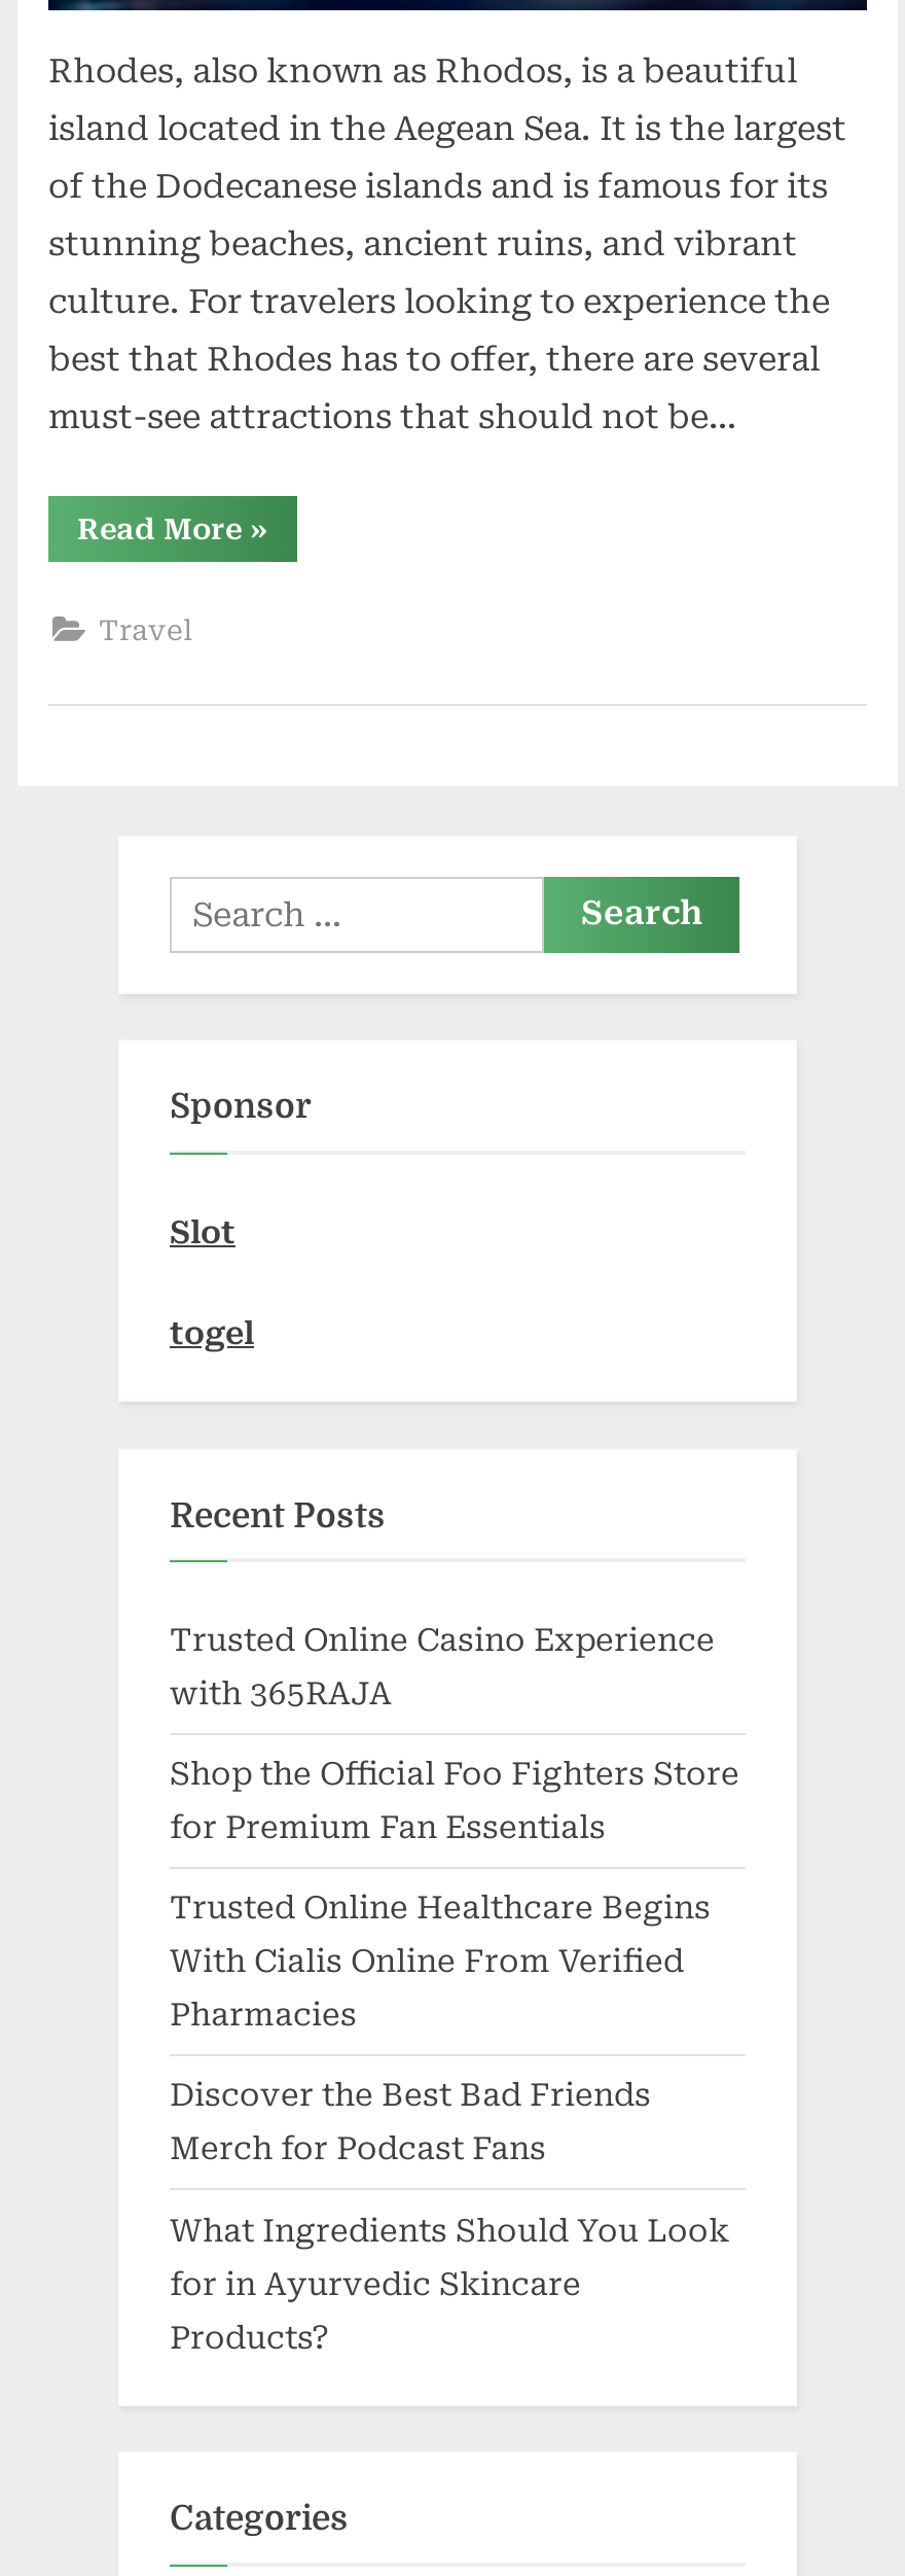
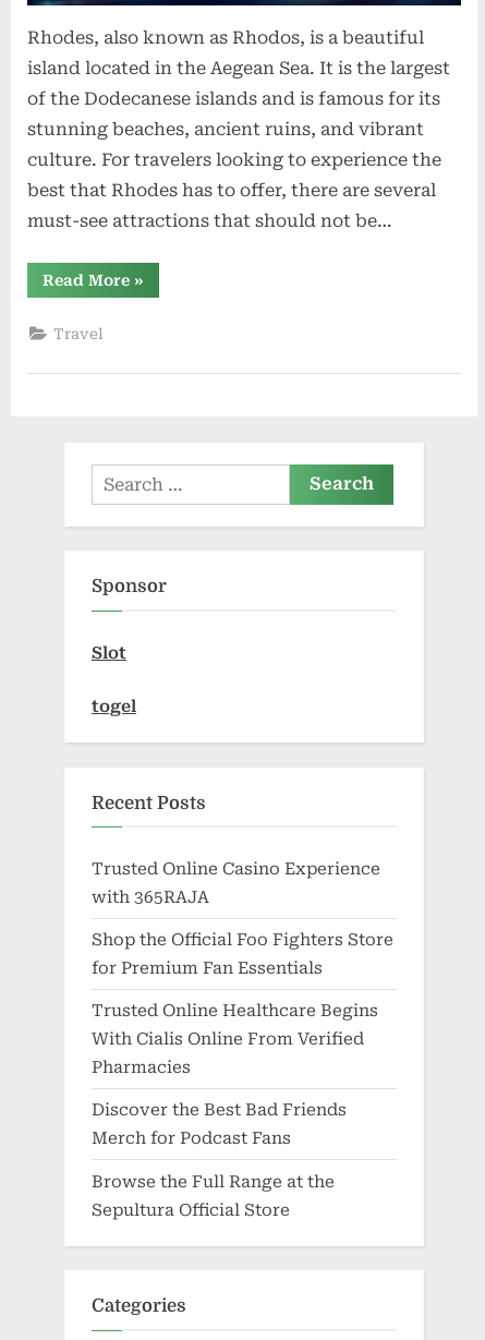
[170,2212,729,2356] What Ingredients Should You Look | for in Ayurvedic Skincare | Products? -> [92,1172,335,1220] Browse the Full Range at the | Sepultura Official Store

